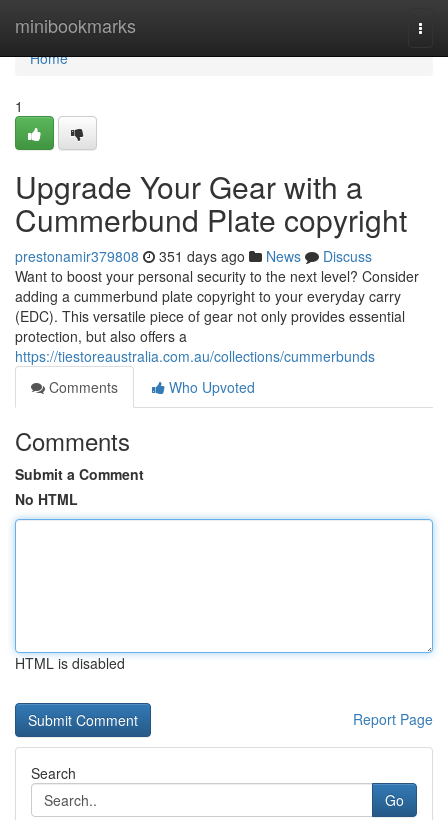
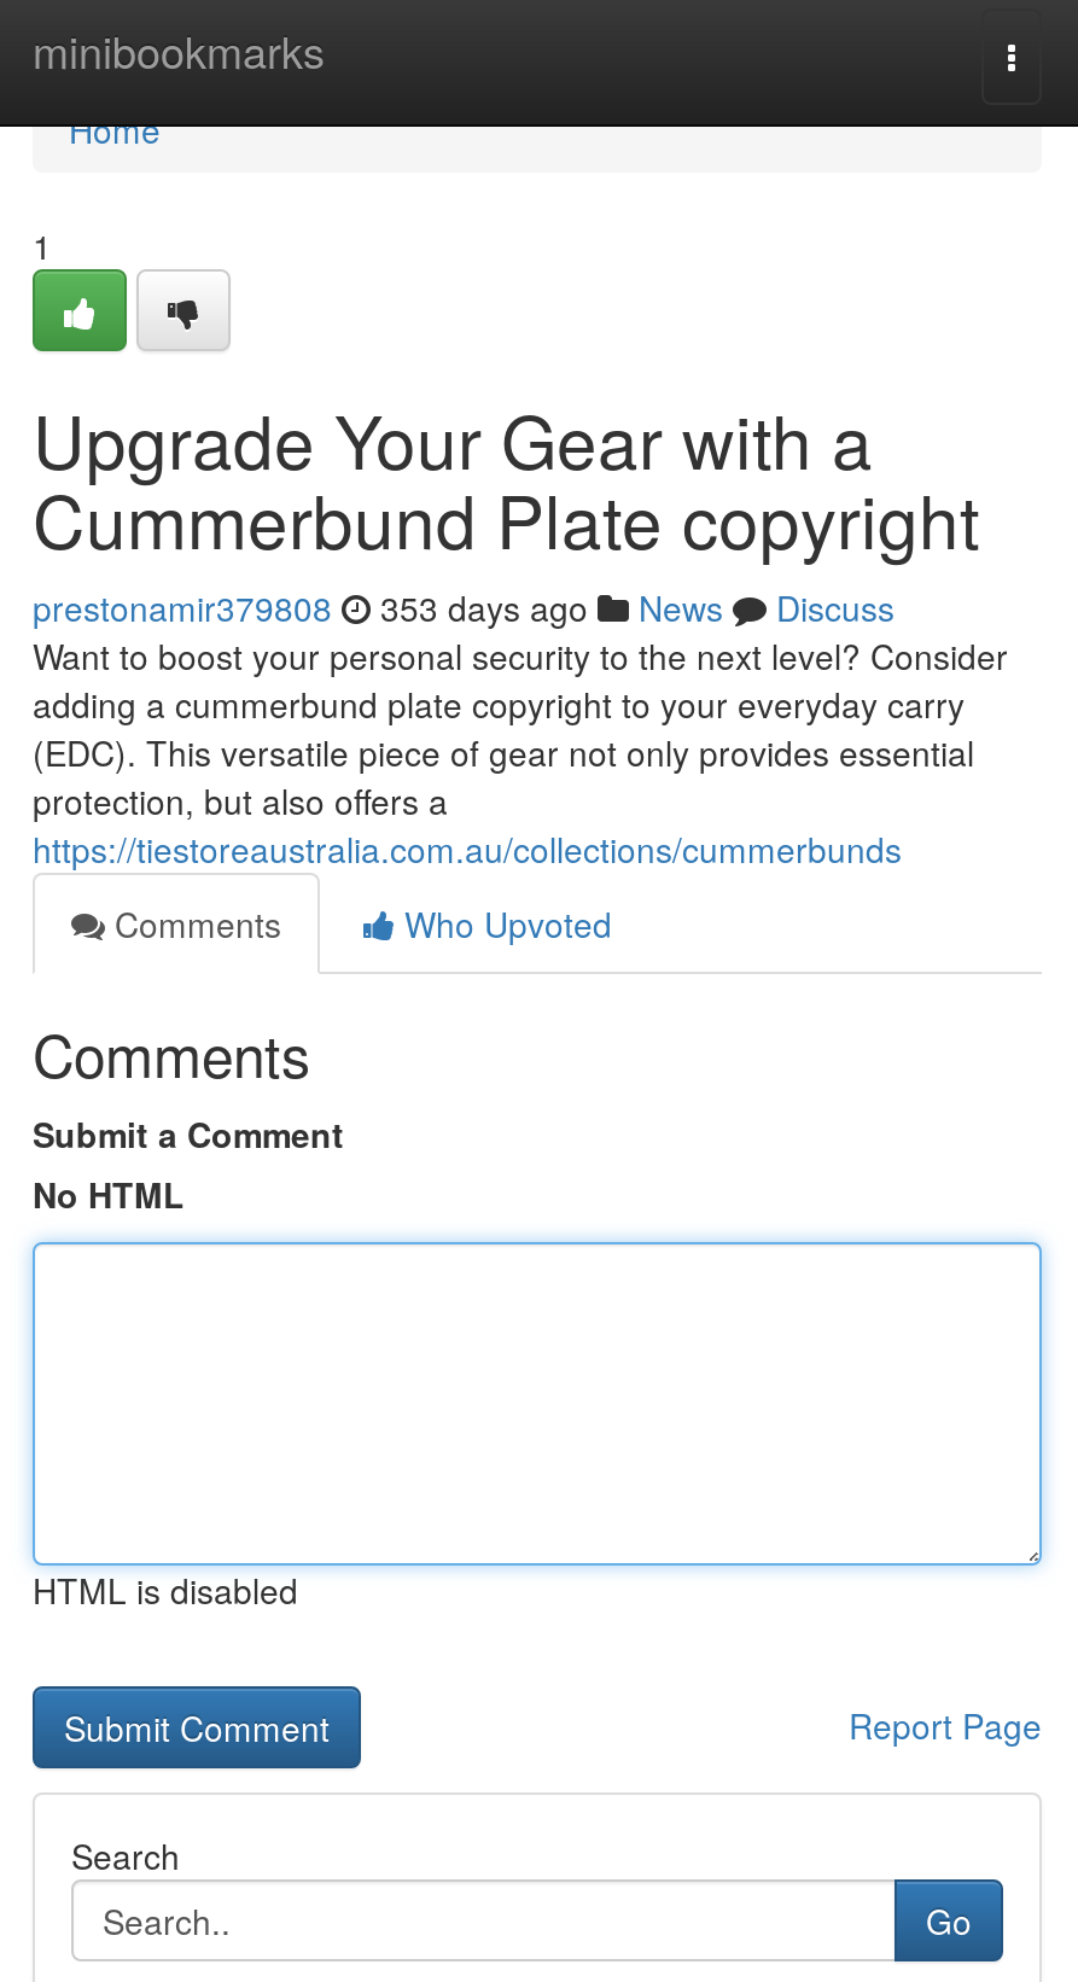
[15,246,372,266] prestonamir379808 351 days ago News Discuss -> [33,583,895,631] prestonamir379808 353 days ago News Discuss

